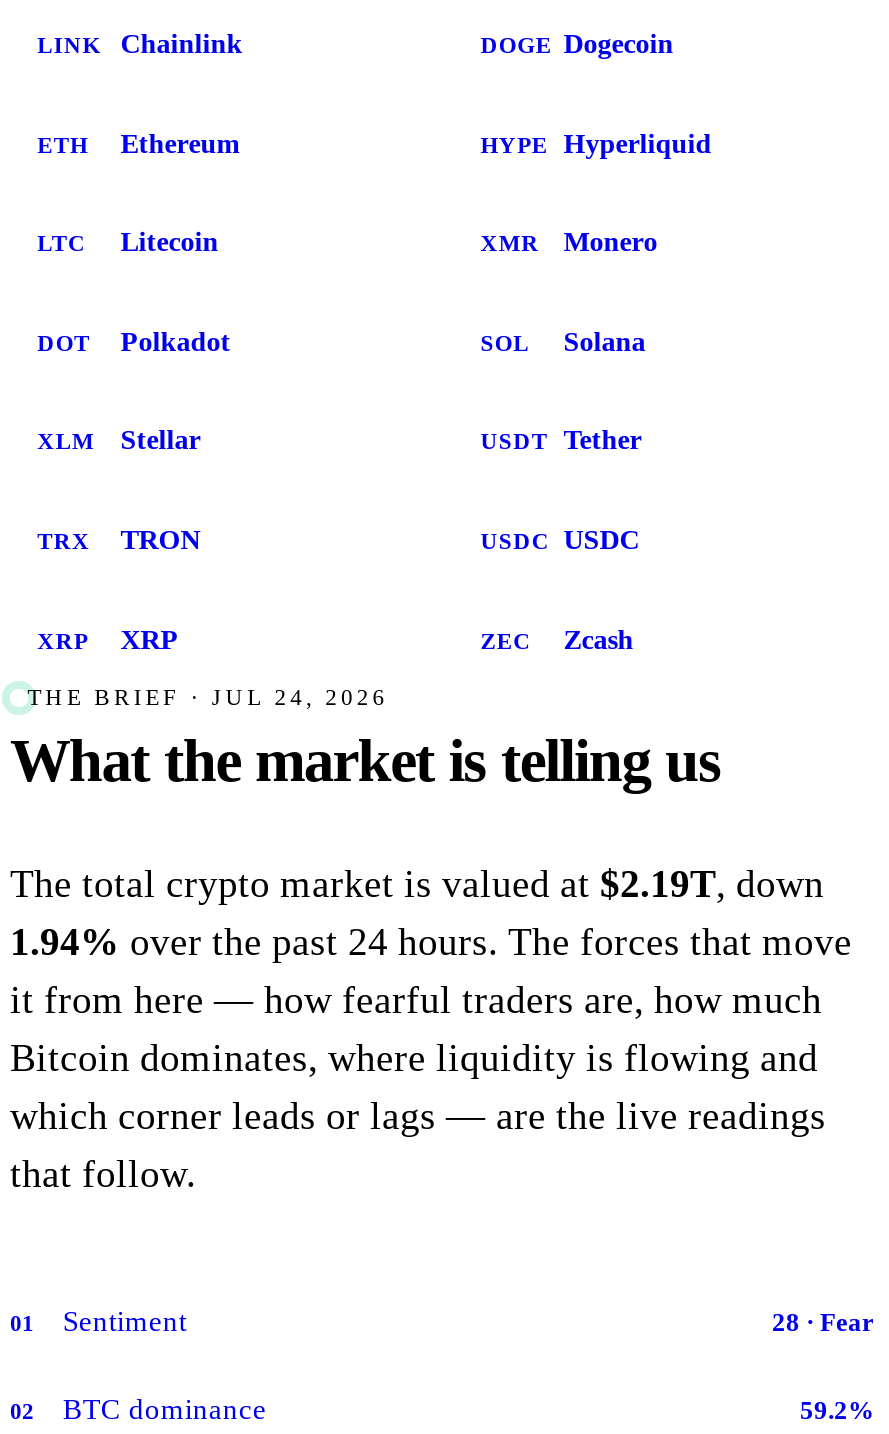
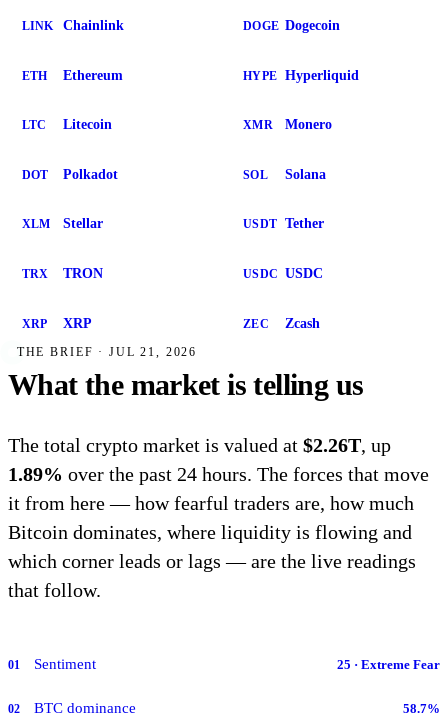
[28,686,388,710] THE BRIEF · JUL 24, 2026 -> [17,346,197,358] THE BRIEF · JUL 21, 2026
[10,863,824,905] The total crypto market is valued at $2.19T, down -> [8,435,391,456] The total crypto market is valued at $2.26T, up
[10,921,852,963] 1.94% over the past 24 hours. The forces that move -> [8,464,429,485] 1.89% over the past 24 hours. The forces that move
[772,1310,874,1338] 28 · Fear -> [337,658,440,672] 25 · Extreme Fear
[800,1396,874,1424] 59.2% -> [403,702,440,716] 58.7%

